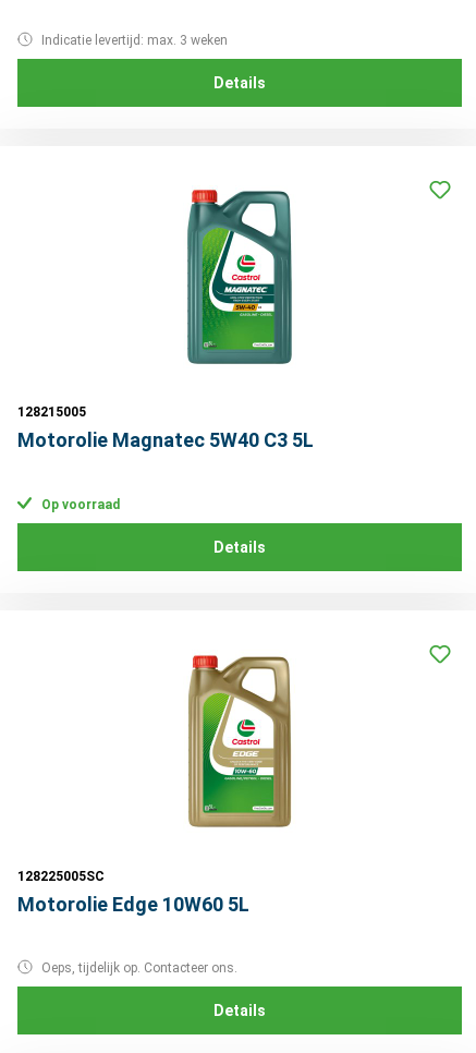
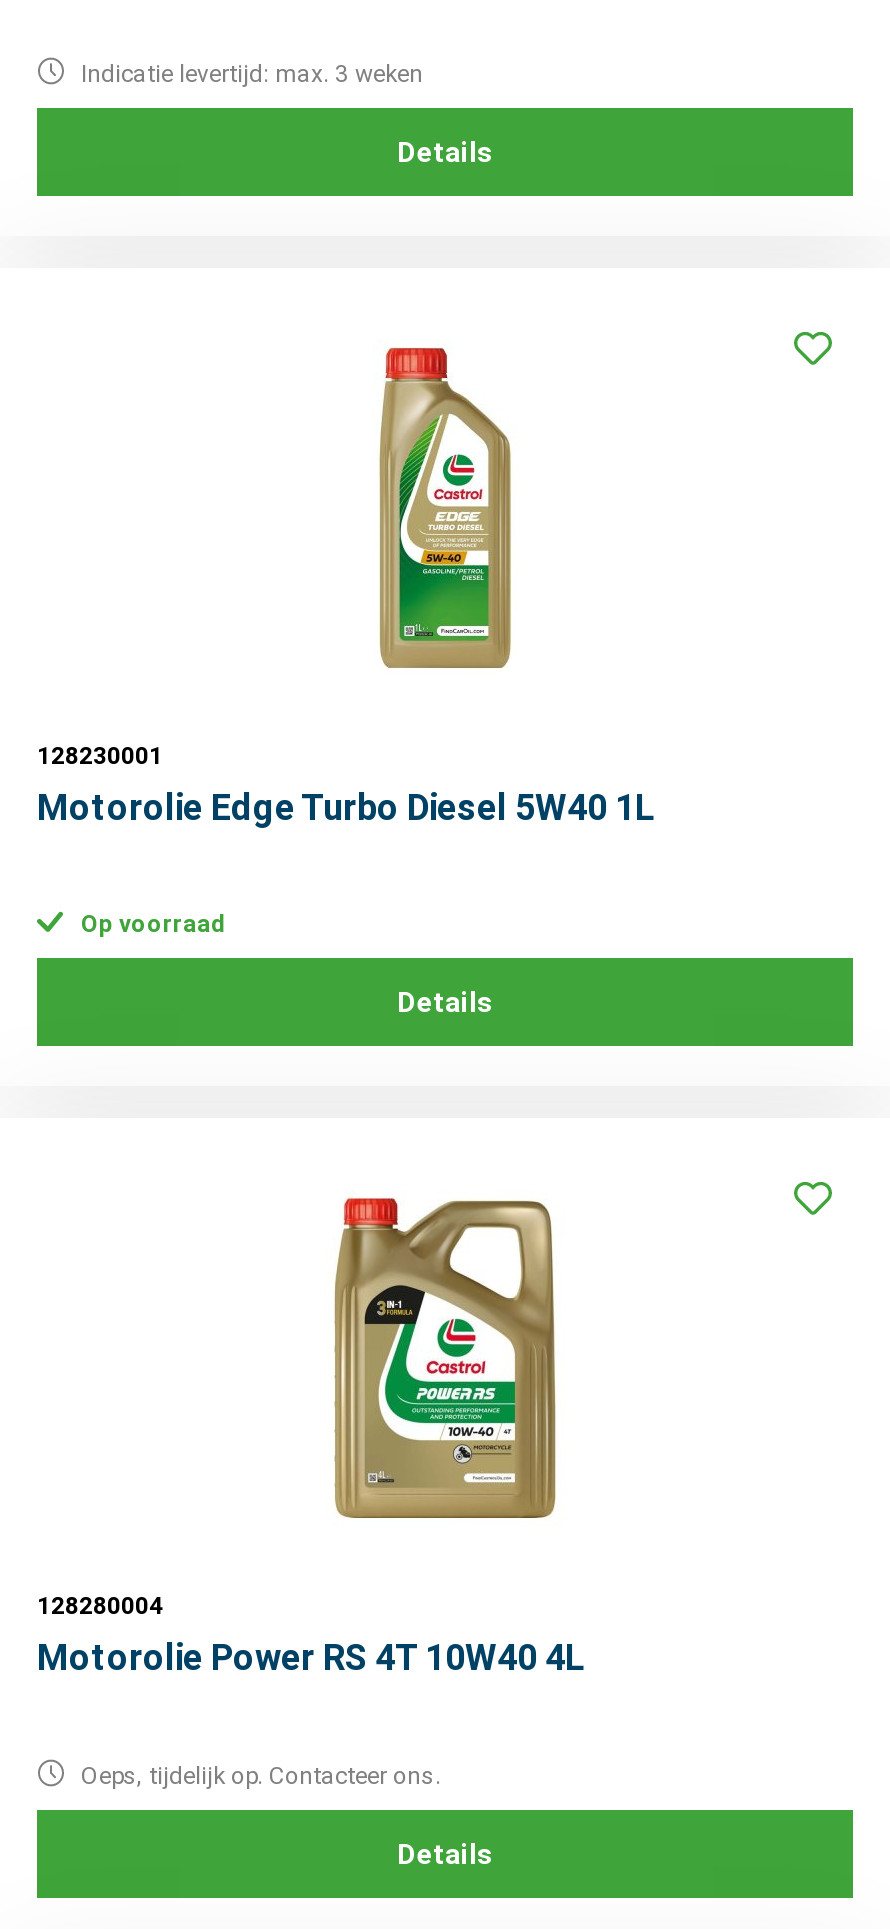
[17,189,314,452] [image] | 128215005 | Motorolie Magnatec 5W40 C3 5L -> [37,345,655,828] [image] | 128230001 | Motorolie Edge Turbo Diesel 5W40 1L
[17,653,300,916] [image] | 128225005SC | Motorolie Edge 10W60 5L -> [37,1195,585,1679] [image] | 128280004 | Motorolie Power RS 4T 10W40 4L

